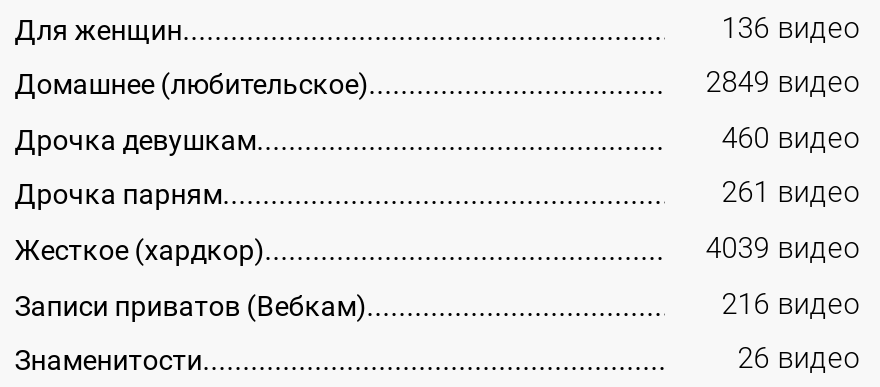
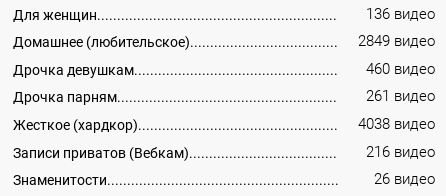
[706,232,860,266] 4039 видео -> [358,116,435,133] 4038 видео

